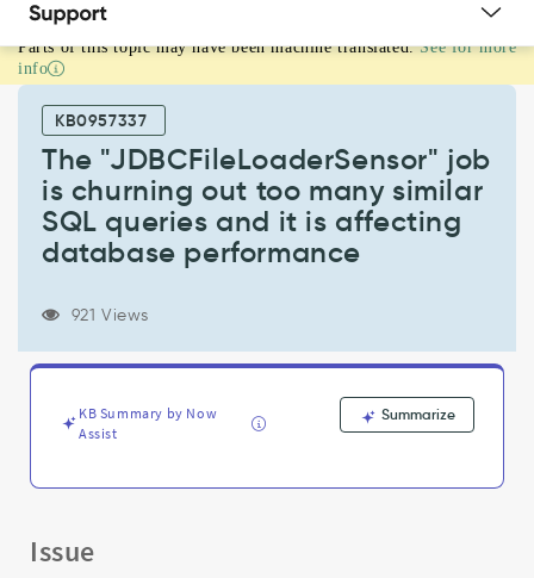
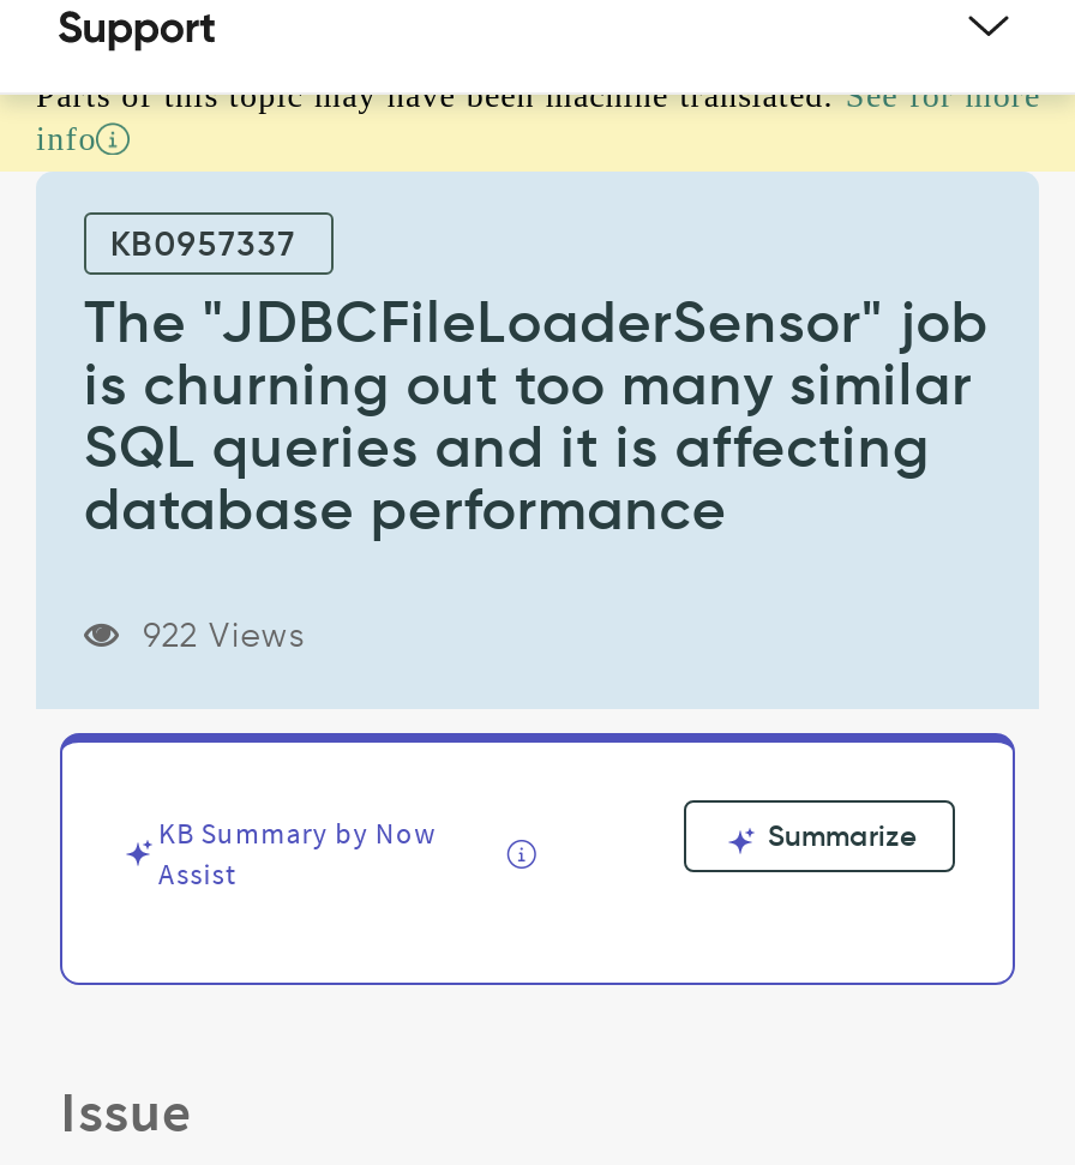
[66,305,149,325] 921 Views -> [132,615,305,656] 922 Views

